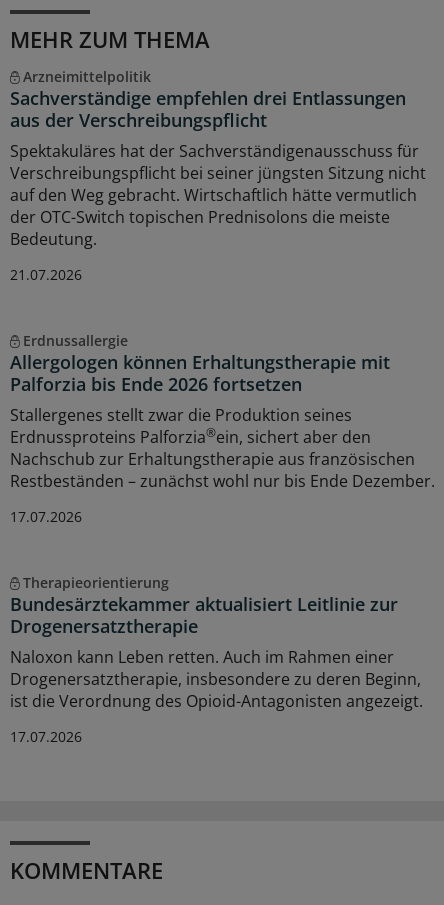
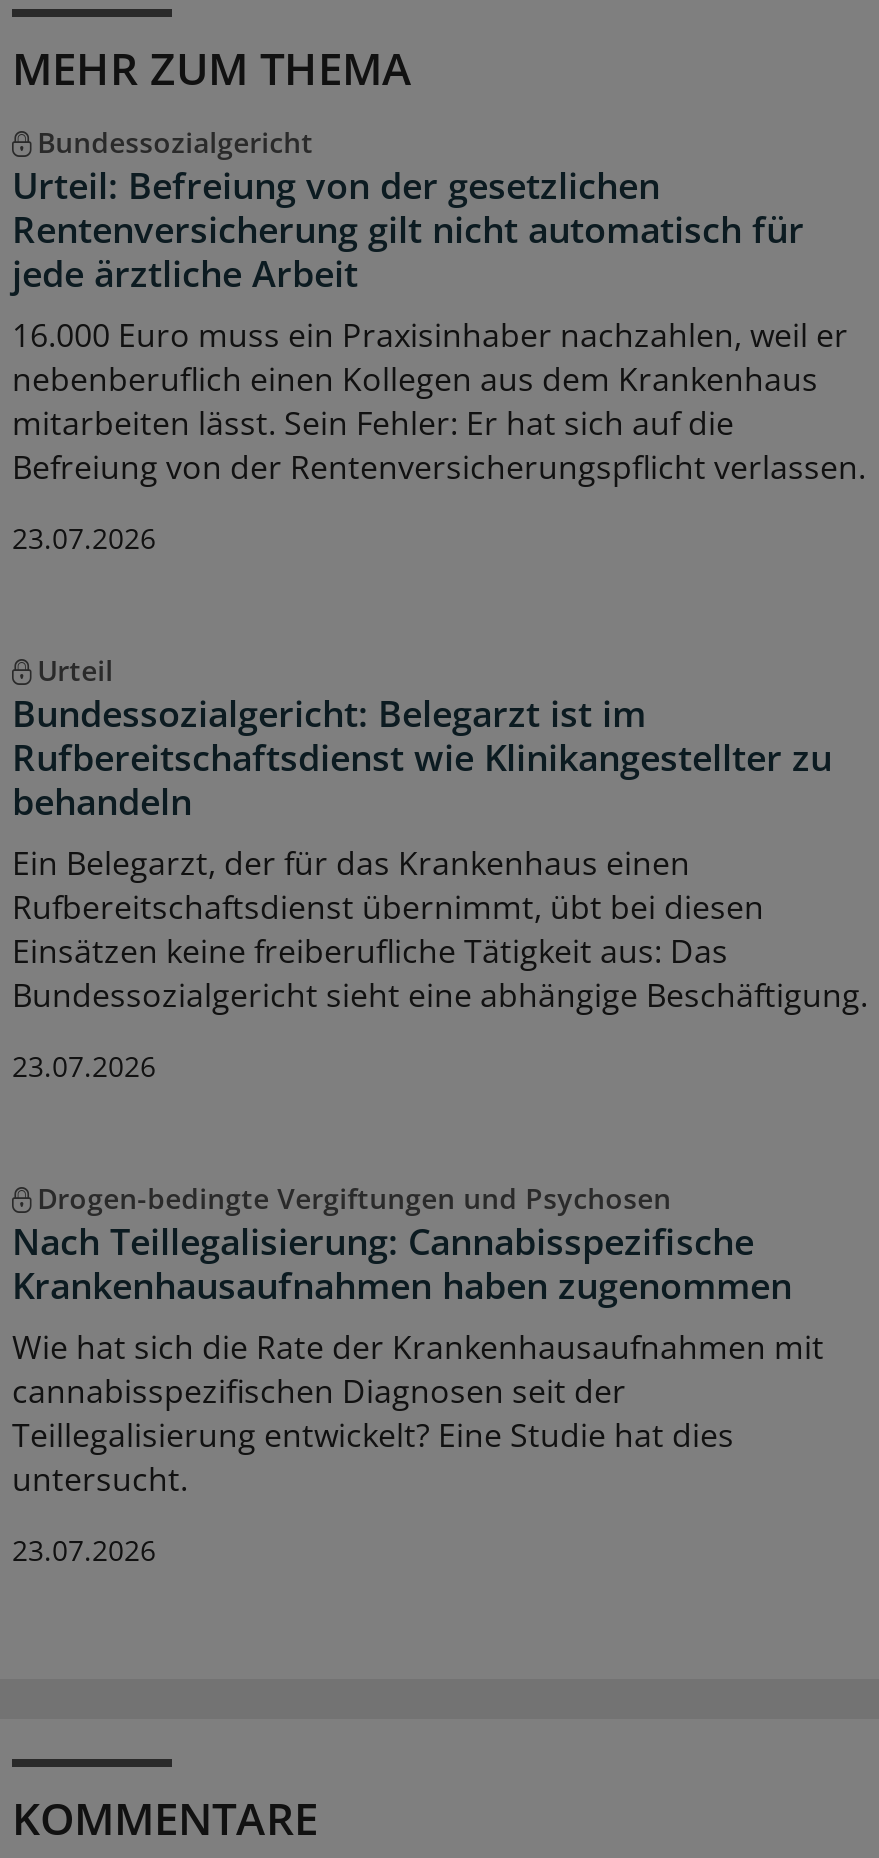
[10,67,426,250] Arzneimittelpolitik | Sachverständige empfehlen drei Entlassungen | aus der Verschreibungspflicht | Spektakuläres hat der Sachverständigenausschuss für | Verschreibungspflicht bei seiner jüngsten Sitzung nicht | auf den Weg gebracht. Wirtschaftlich hätte vermutlich | der OTC-Switch topischen Prednisolons die meiste | Bedeutung. -> [12,122,866,488] Bundessozialgericht | Urteil: Befreiung von der gesetzlichen | Rentenversicherung gilt nicht automatisch für | jede ärztliche Arbeit | 16.000 Euro muss ein Praxisinhaber nachzahlen, weil er | nebenberuflich einen Kollegen aus dem Krankenhaus | mitarbeiten lässt. Sein Fehler: Er hat sich auf die | Befreiung von der Rentenversicherungspflicht verlassen.
[10,265,82,284] 21.07.2026 -> [12,518,156,556] 23.07.2026
[10,331,435,492] Erdnussallergie | Allergologen können Erhaltungstherapie mit | Palforzia bis Ende 2026 fortsetzen | Stallergenes stellt zwar die Produktion seines | Erdnussproteins Palforzia®ein, sichert aber den | Nachschub zur Erhaltungstherapie aus französischen | Restbeständen – zunächst wohl nur bis Ende Dezember. -> [12,650,868,1016] Urteil | Bundessozialgericht: Belegarzt ist im | Rufbereitschaftsdienst wie Klinikangestellter zu | behandeln | Ein Belegarzt, der für das Krankenhaus einen | Rufbereitschaftsdienst übernimmt, übt bei diesen | Einsätzen keine freiberufliche Tätigkeit aus: Das | Bundessozialgericht sieht eine abhängige Beschäftigung.
[10,507,82,526] 17.07.2026 -> [12,1046,156,1084] 23.07.2026
[10,573,423,712] Therapieorientierung | Bundesärztekammer aktualisiert Leitlinie zur | Drogenersatztherapie | Naloxon kann Leben retten. Auch im Rahmen einer | Drogenersatztherapie, insbesondere zu deren Beginn, | ist die Verordnung des Opioid-Antagonisten angezeigt. -> [12,1178,824,1500] Drogen-bedingte Vergiftungen und Psychosen | Nach Teillegalisierung: Cannabisspezifische | Krankenhausaufnahmen haben zugenommen | Wie hat sich die Rate der Krankenhausaufnahmen mit | cannabisspezifischen Diagnosen seit der | Teillegalisierung entwickelt? Eine Studie hat dies | untersucht.
[10,727,82,746] 17.07.2026 -> [12,1530,156,1568] 23.07.2026

